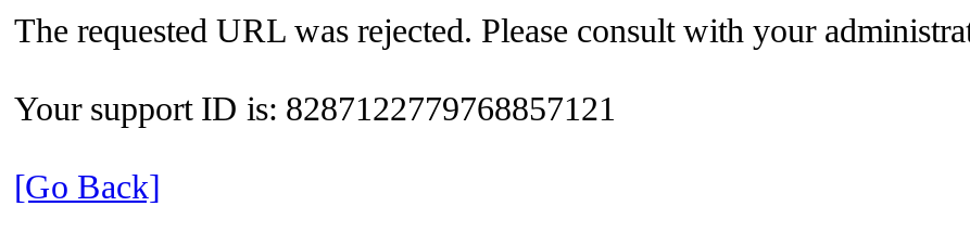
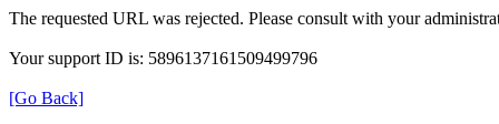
[14,90,616,127] Your support ID is: 8287122779768857121 -> [9,49,317,68] Your support ID is: 5896137161509499796

